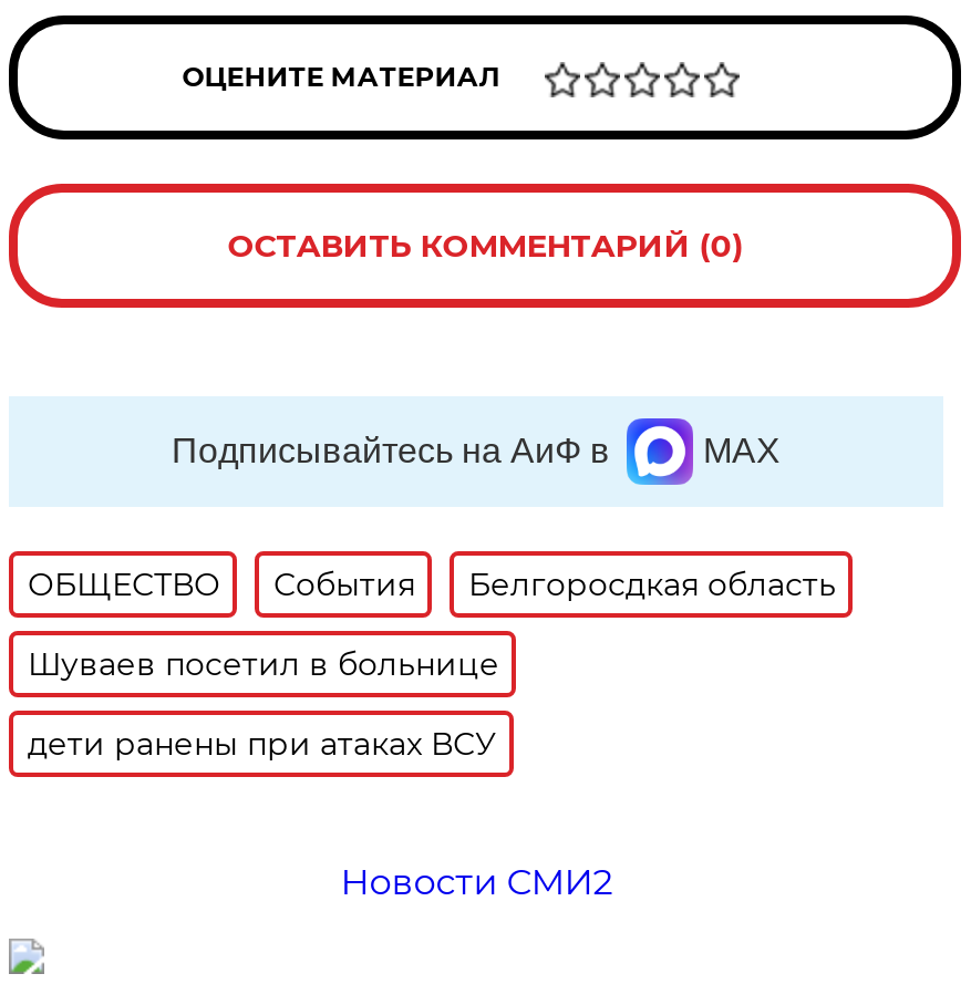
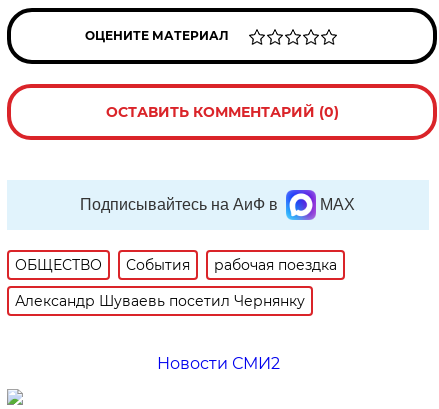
[27,564,836,764] Белгоросдкая область | Шуваев посетил в больнице | дети ранены при атаках ВСУ -> [15,256,337,310] рабочая поездка | Александр Шуваевь посетил Чернянку

